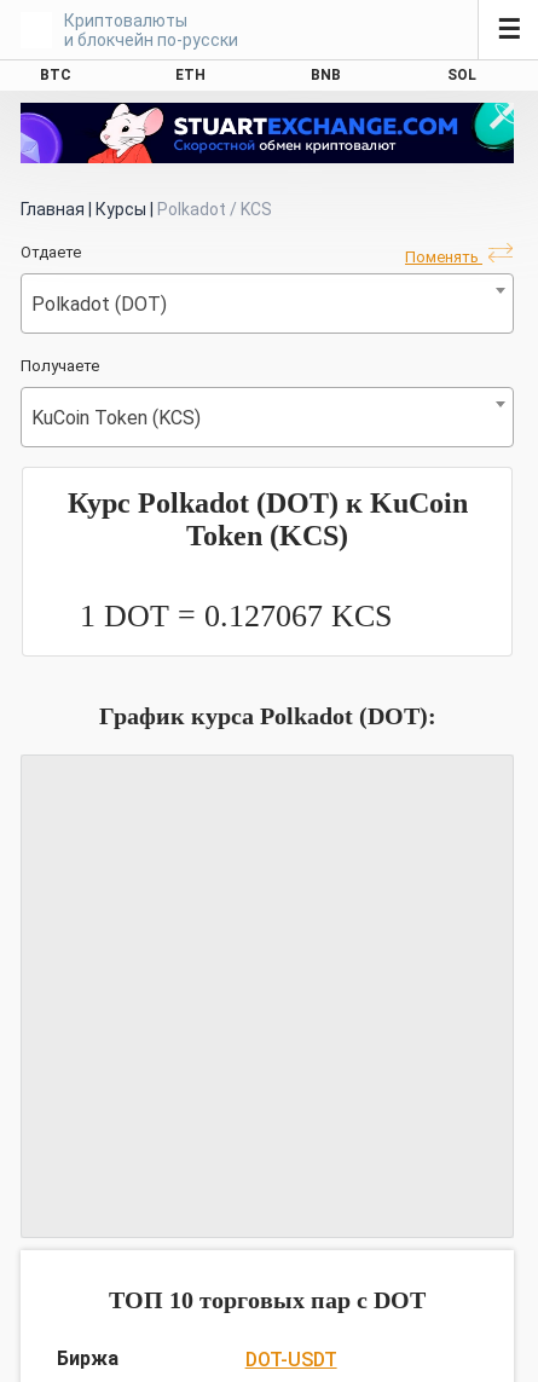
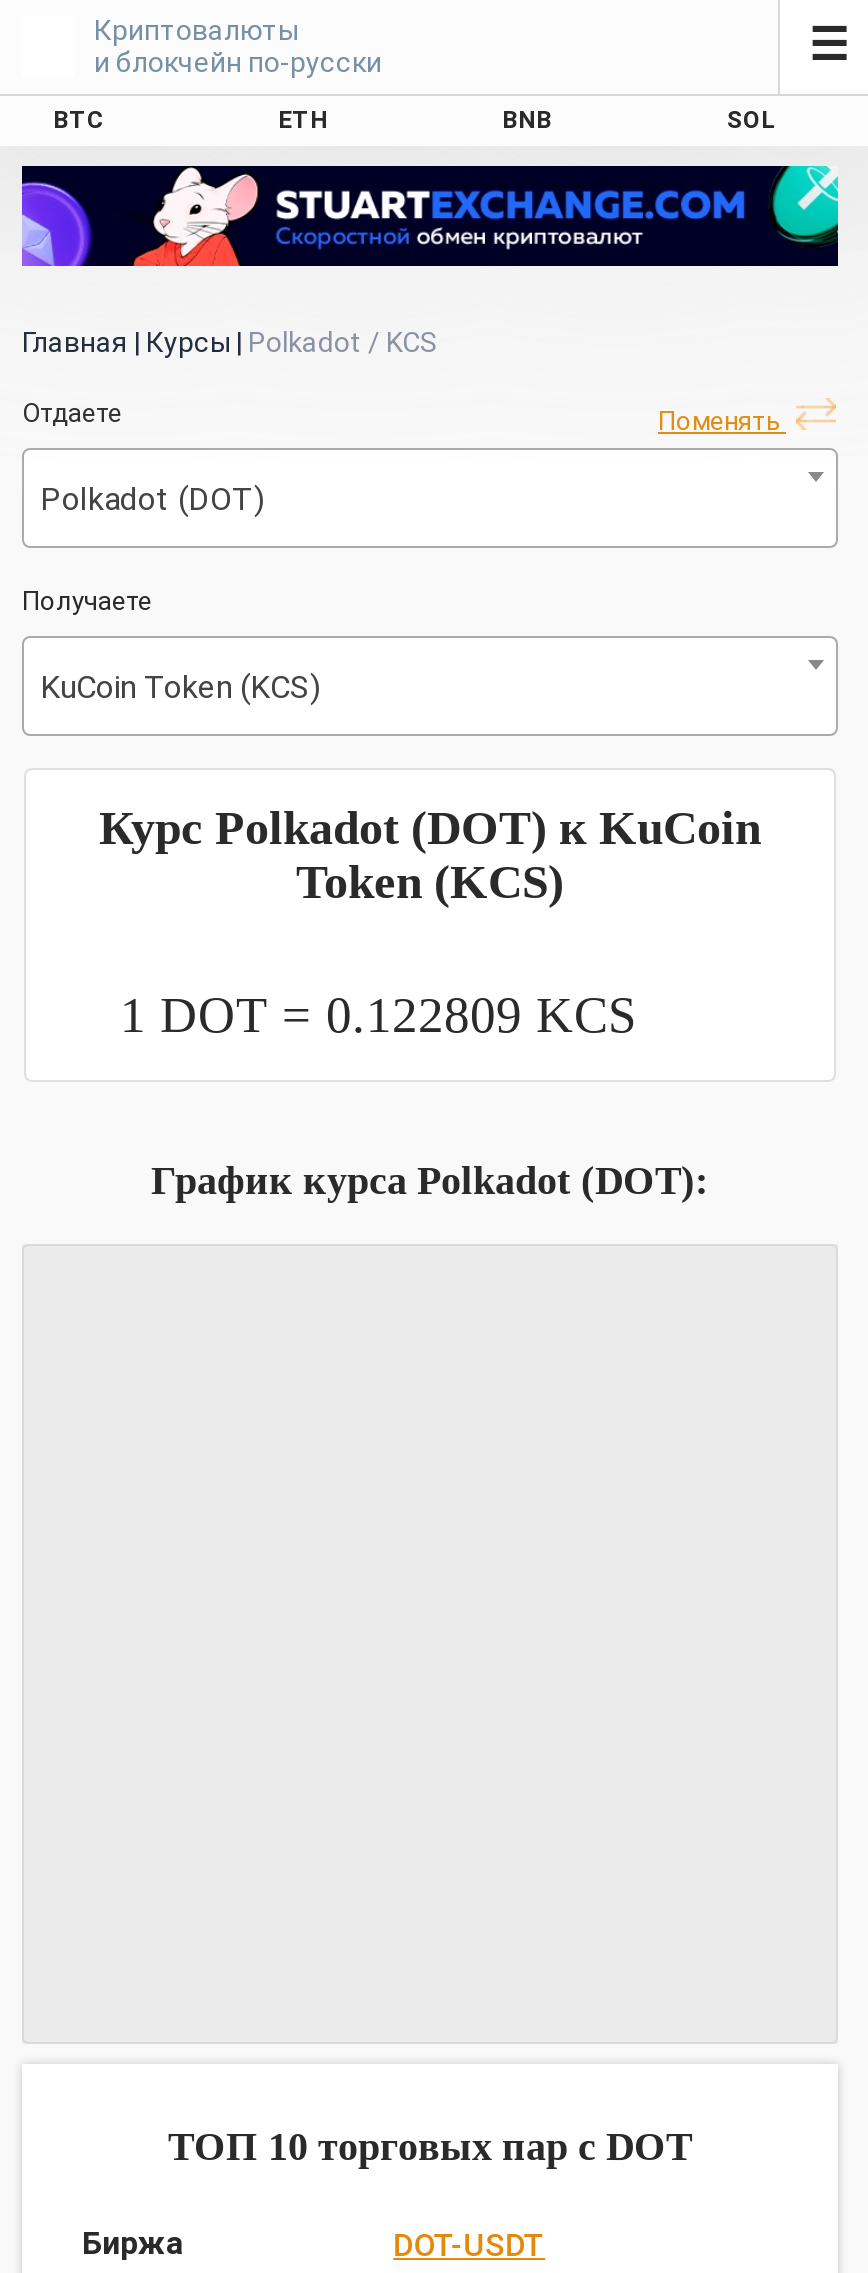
[80,599,392,634] 1 DOT = 0.127067 KCS -> [120,986,636,1044] 1 DOT = 0.122809 KCS

